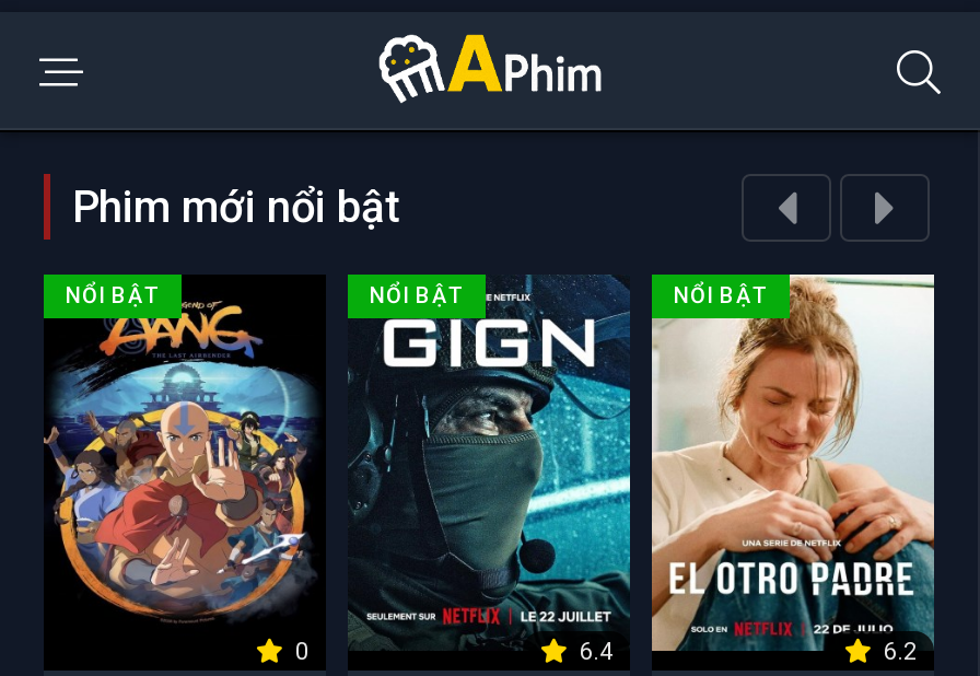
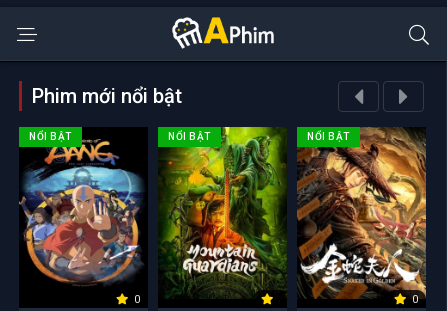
[348,275,632,664] [image] -> [158,126,287,304] [image]
[650,272,936,665] [image] | 6.2 -> [297,127,427,306] [image] | 0
[580,637,612,665] 6.4 -> none

